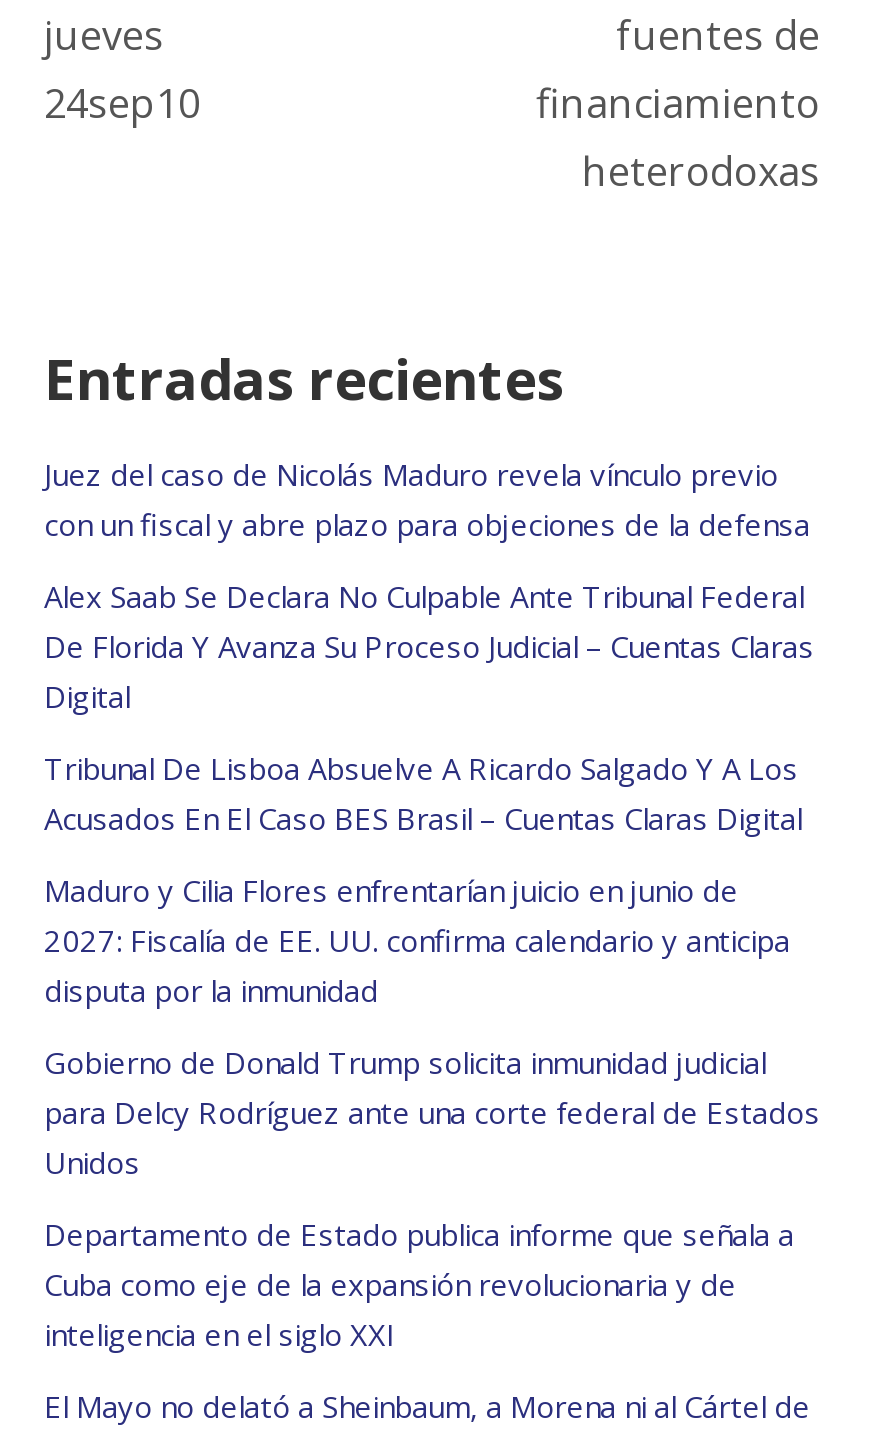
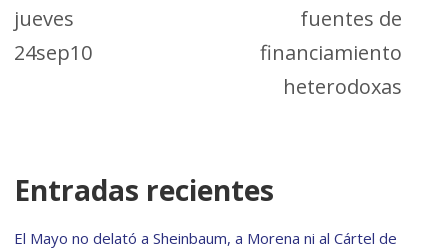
[44,454,820,1354] Juez del caso de Nicolás Maduro revela vínculo previo | con un fiscal y abre plazo para objeciones de la defensa | Alex Saab Se Declara No Culpable Ante Tribunal Federal | De Florida Y Avanza Su Proceso Judicial – Cuentas Claras | Digital | Tribunal De Lisboa Absuelve A Ricardo Salgado Y A Los | Acusados En El Caso BES Brasil – Cuentas Claras Digital | Maduro y Cilia Flores enfrentarían juicio en junio de | 2027: Fiscalía de EE. UU. confirma calendario y anticipa | disputa por la inmunidad | Gobierno de Donald Trump solicita inmunidad judicial | para Delcy Rodríguez ante una corte federal de Estados | Unidos | Departamento de Estado publica informe que señala a | Cuba como eje de la expansión revolucionaria y de | inteligencia en el siglo XXI -> none

